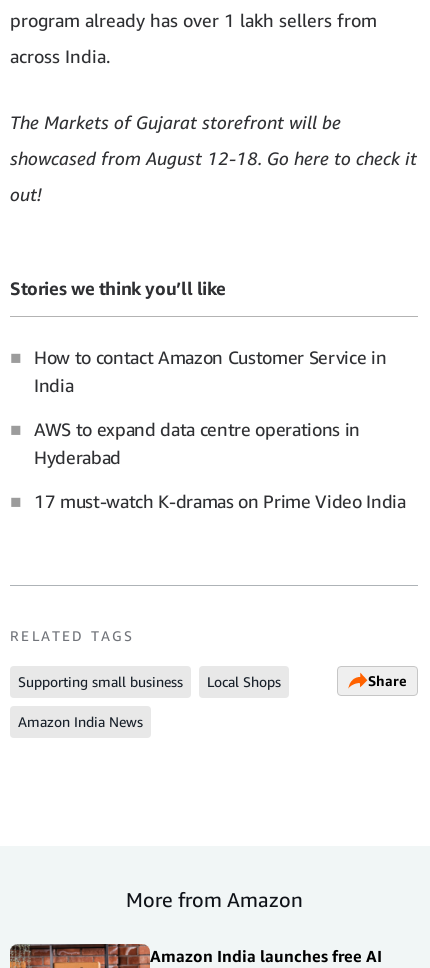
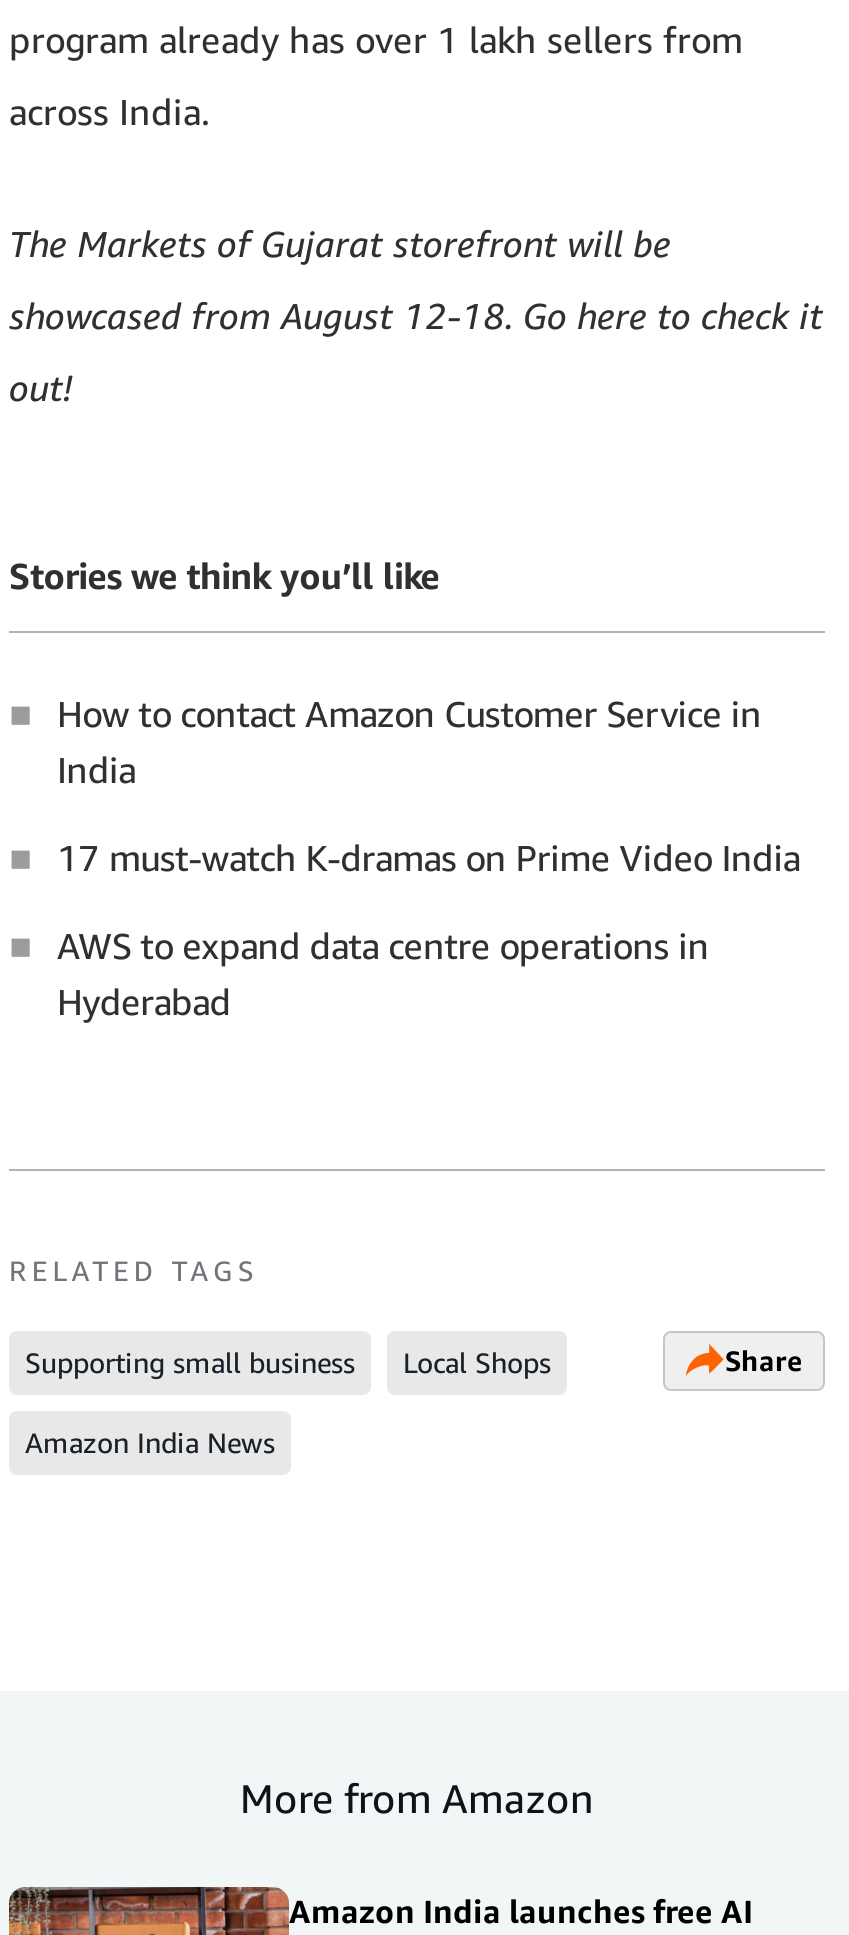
moved [34,418,360,468] -> [57,922,709,1022]: AWS to expand data centre operations in | Hyderabad
moved [34,490,406,512] -> [57,834,800,878]: 17 must-watch K-dramas on Prime Video India

